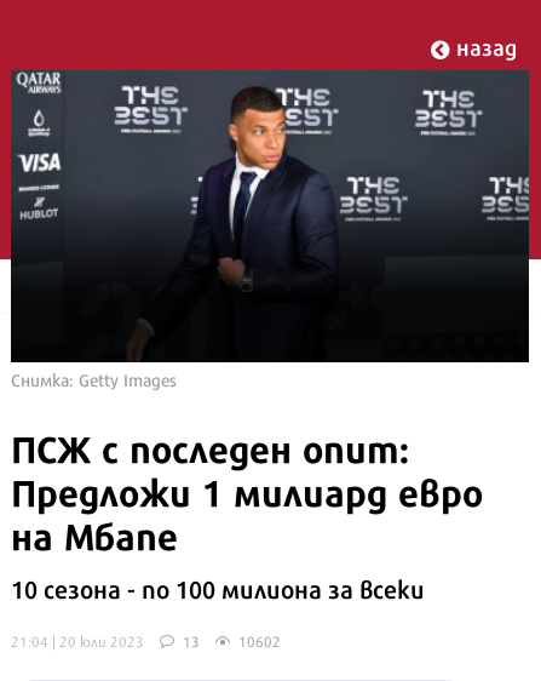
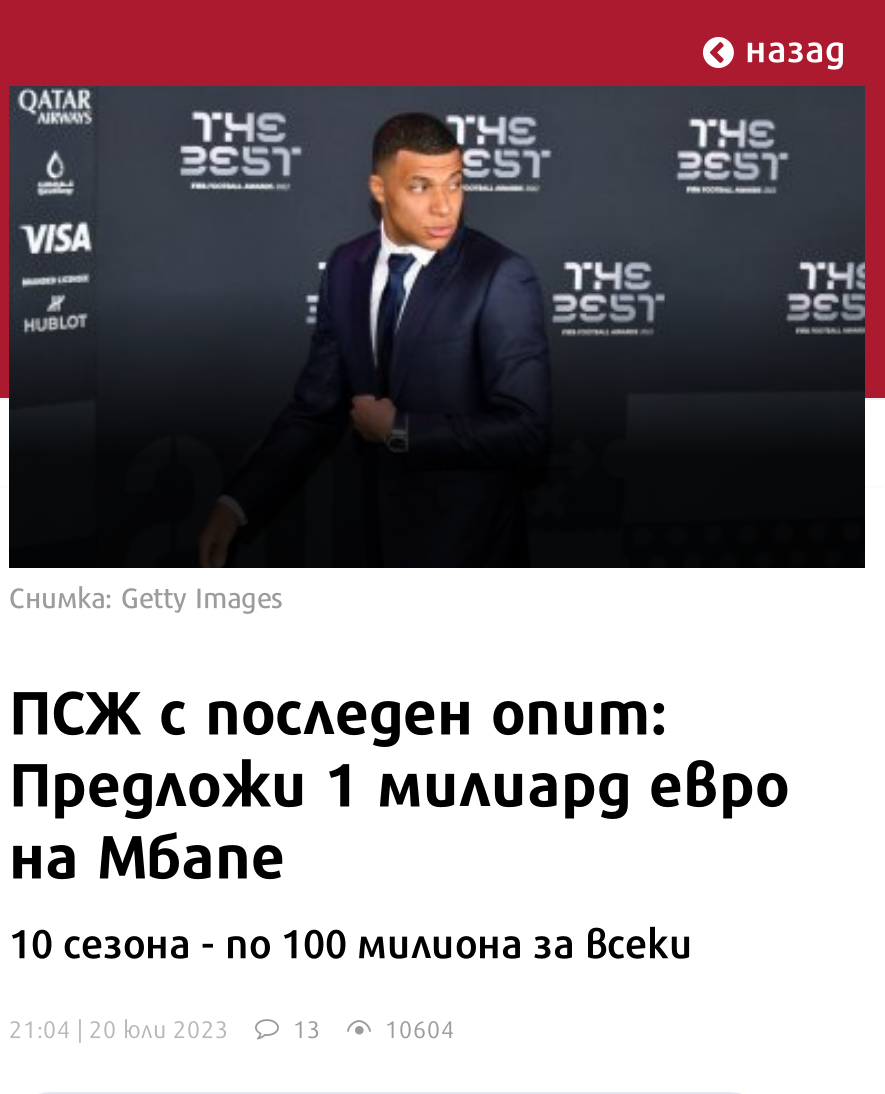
[238,630,281,652] 10602 -> [385,1010,455,1046] 10604

